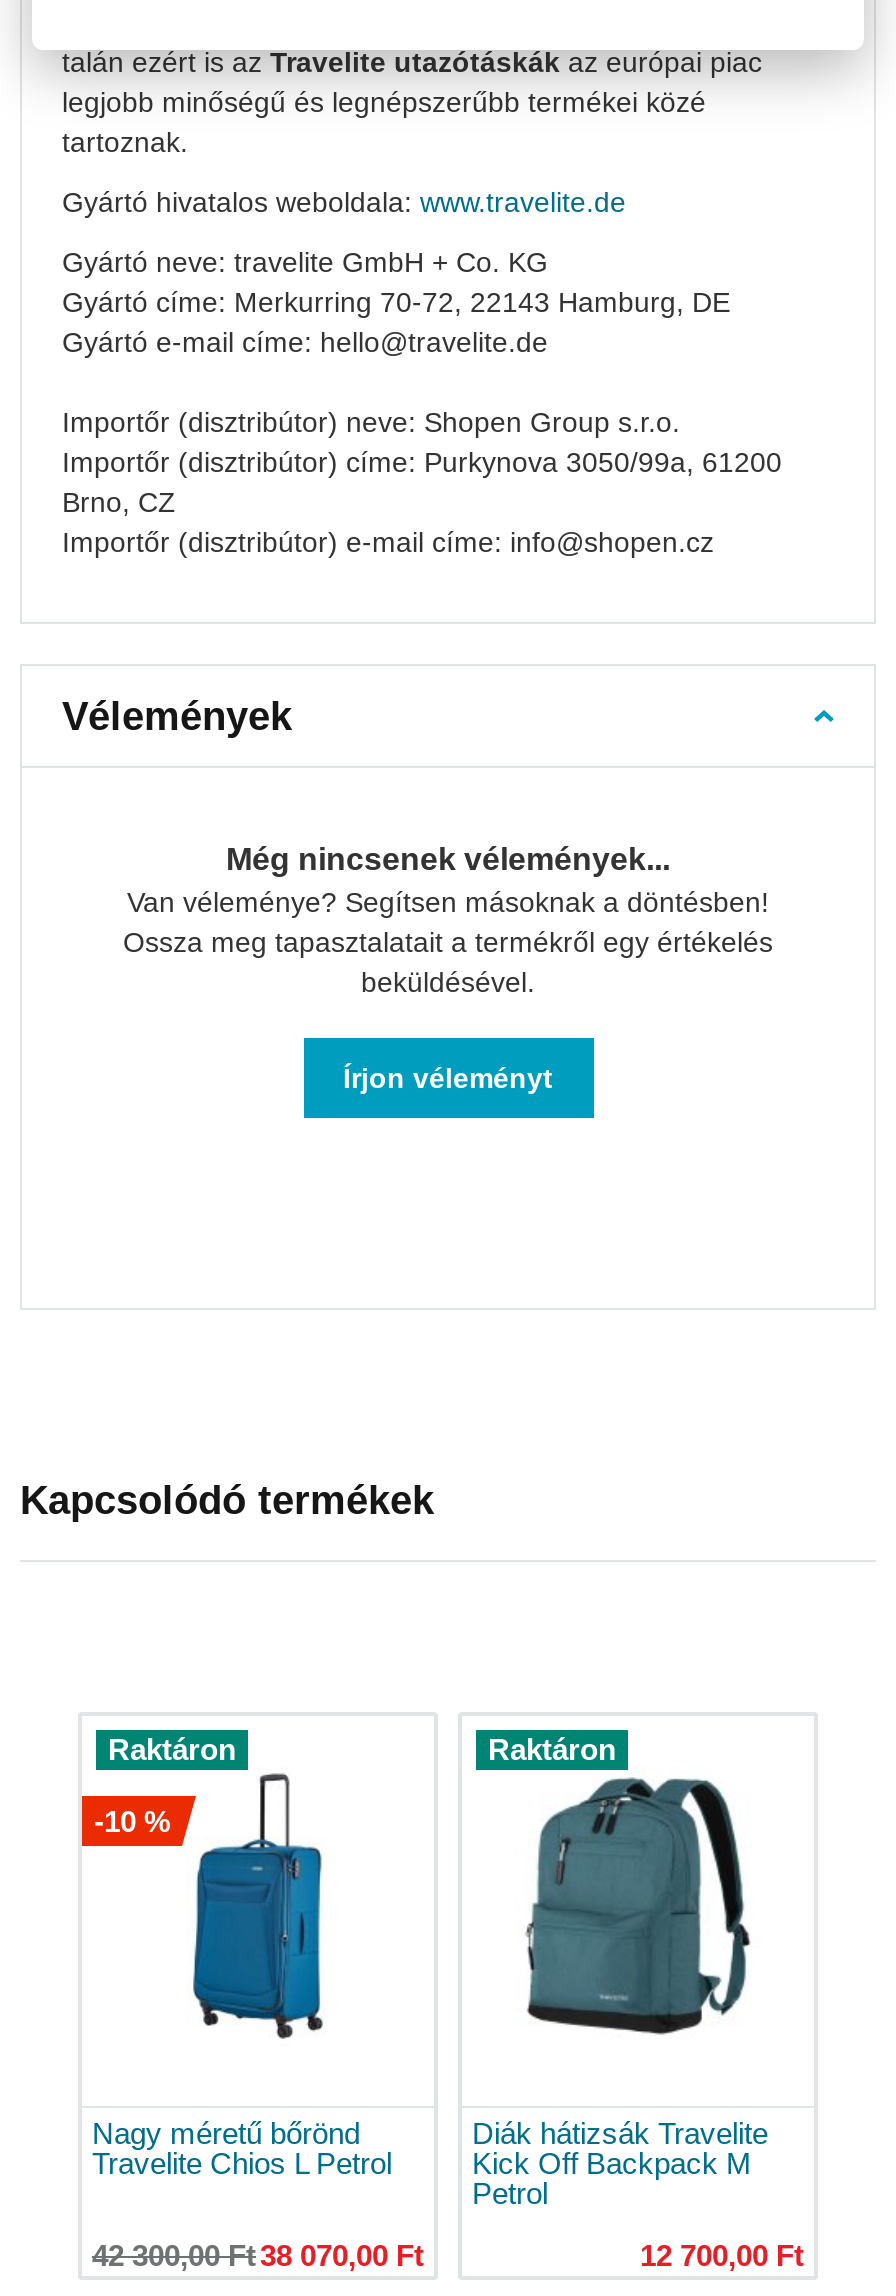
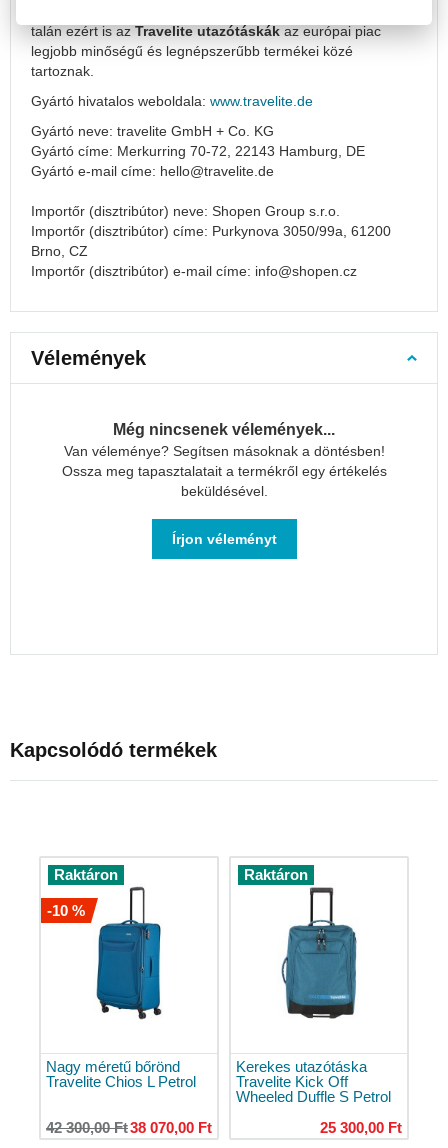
[472,1776,768,2210] [image] | Diák hátizsák Travelite | Kick Off Backpack M | Petrol -> [236,887,391,1105] [image] | Kerekes utazótáska | Travelite Kick Off | Wheeled Duffle S Petrol
[640,2238,804,2272] 12 700,00 Ft -> [320,1119,402,1136] 25 300,00 Ft

